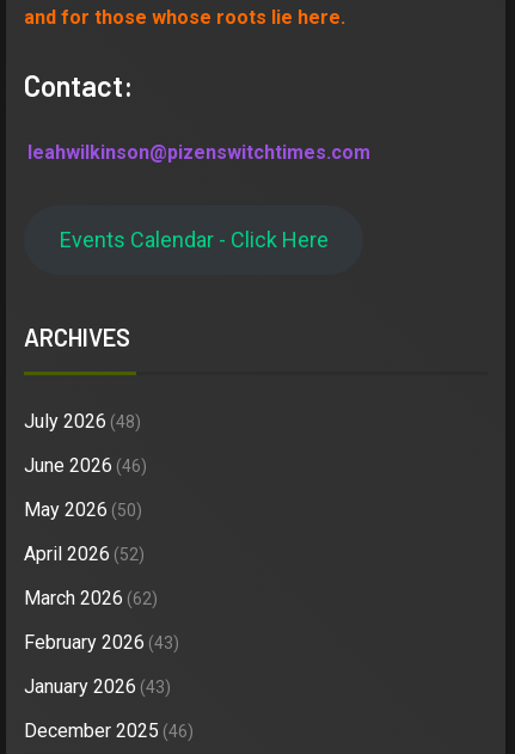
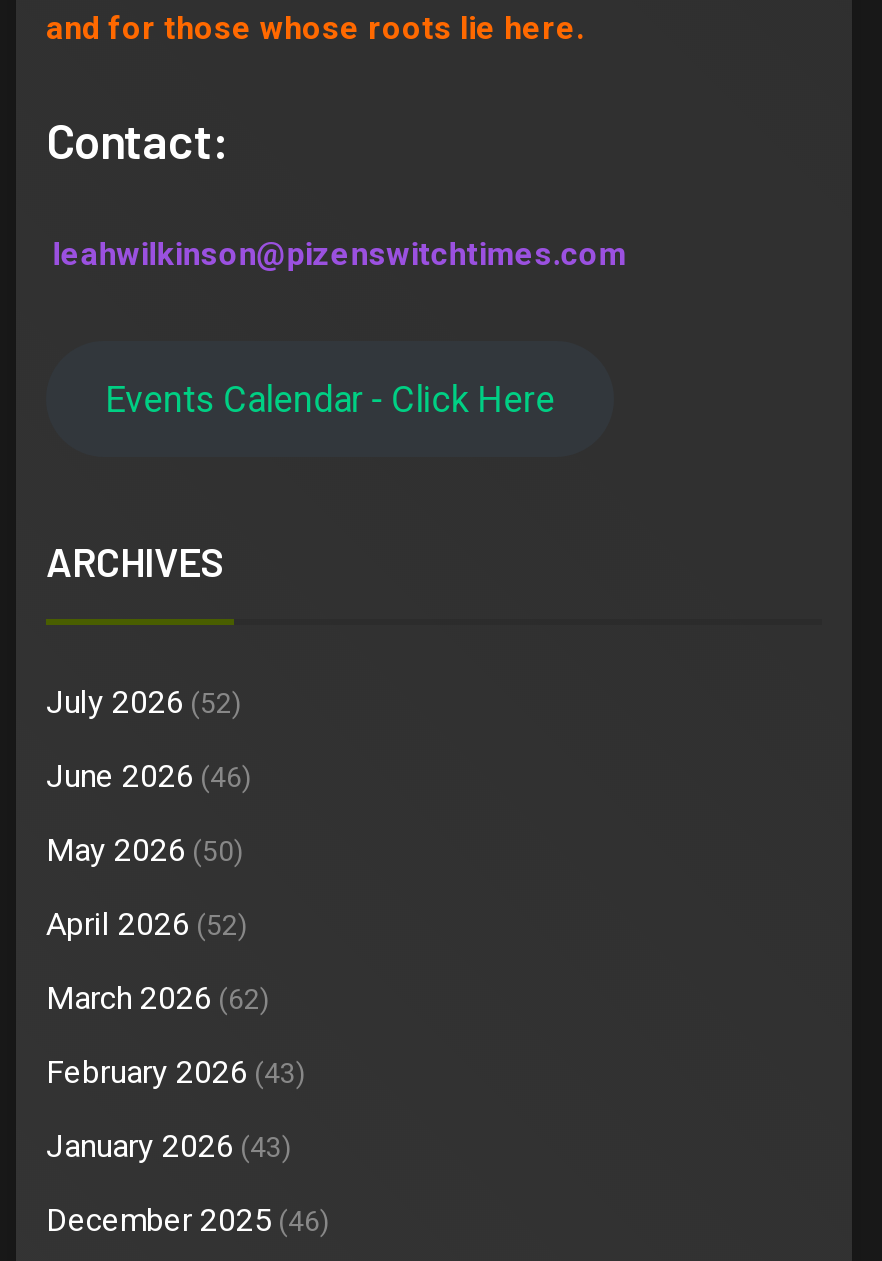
[24,409,141,432] July 2026 (48) -> [46,683,242,721] July 2026 (52)

